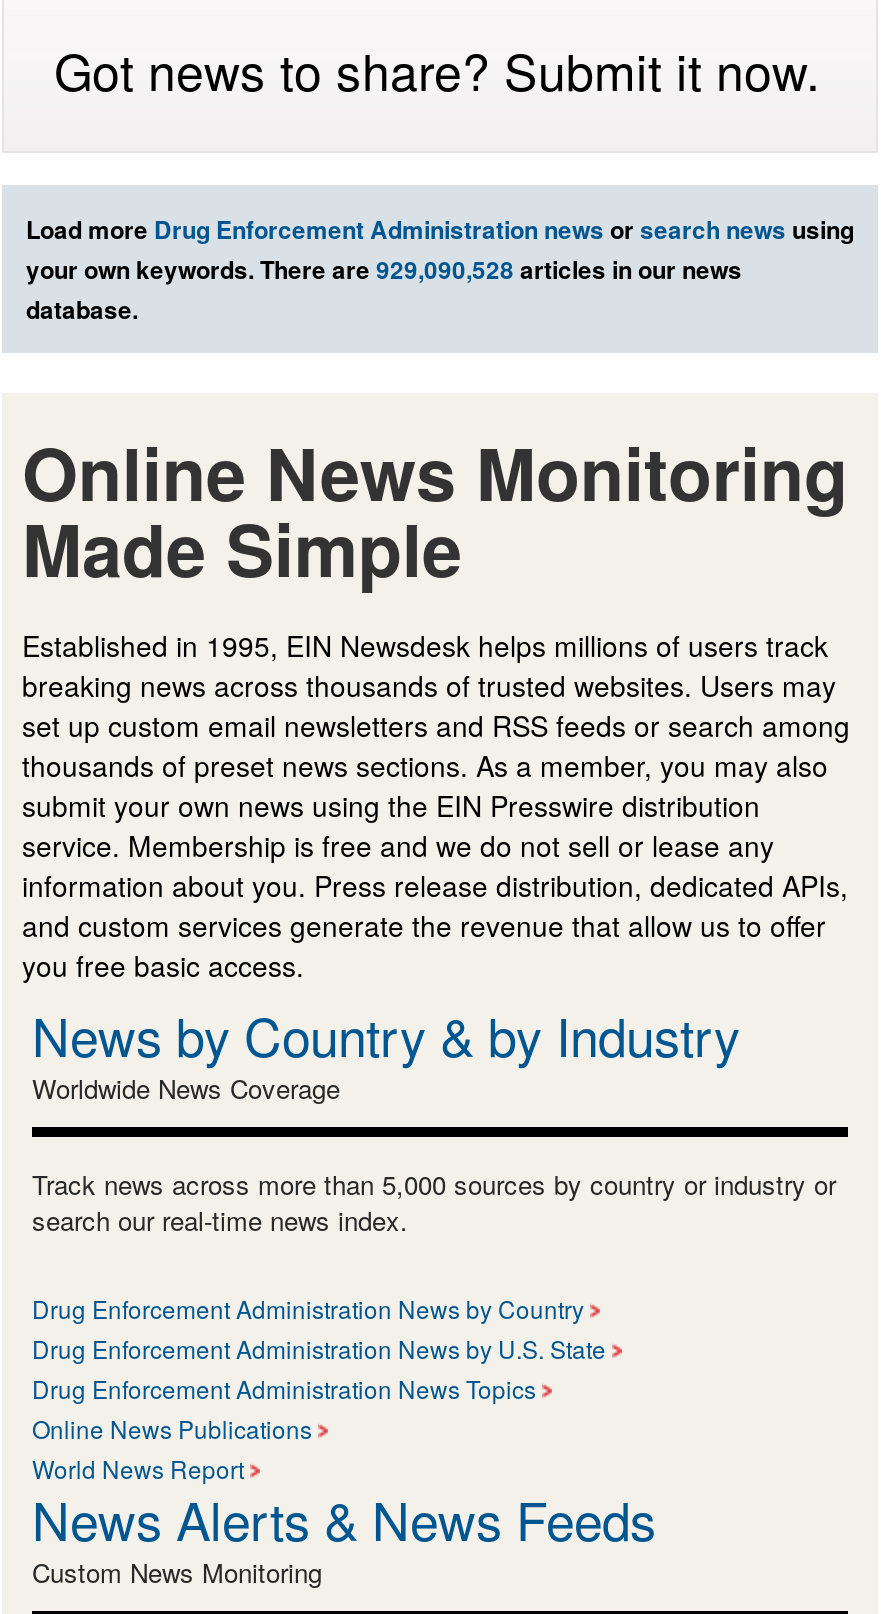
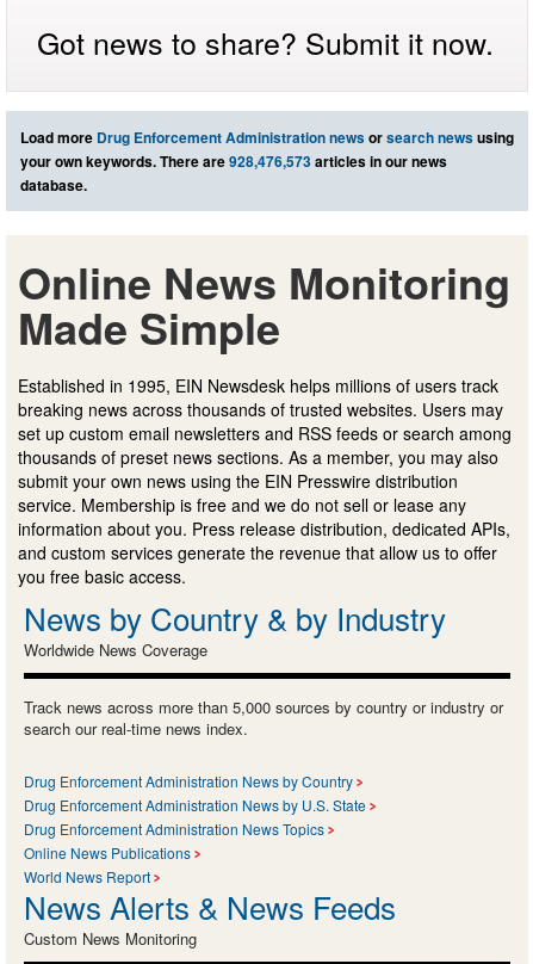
[26,251,742,287] your own keywords. There are 929,090,528 articles in our news -> [20,150,447,172] your own keywords. There are 928,476,573 articles in our news

